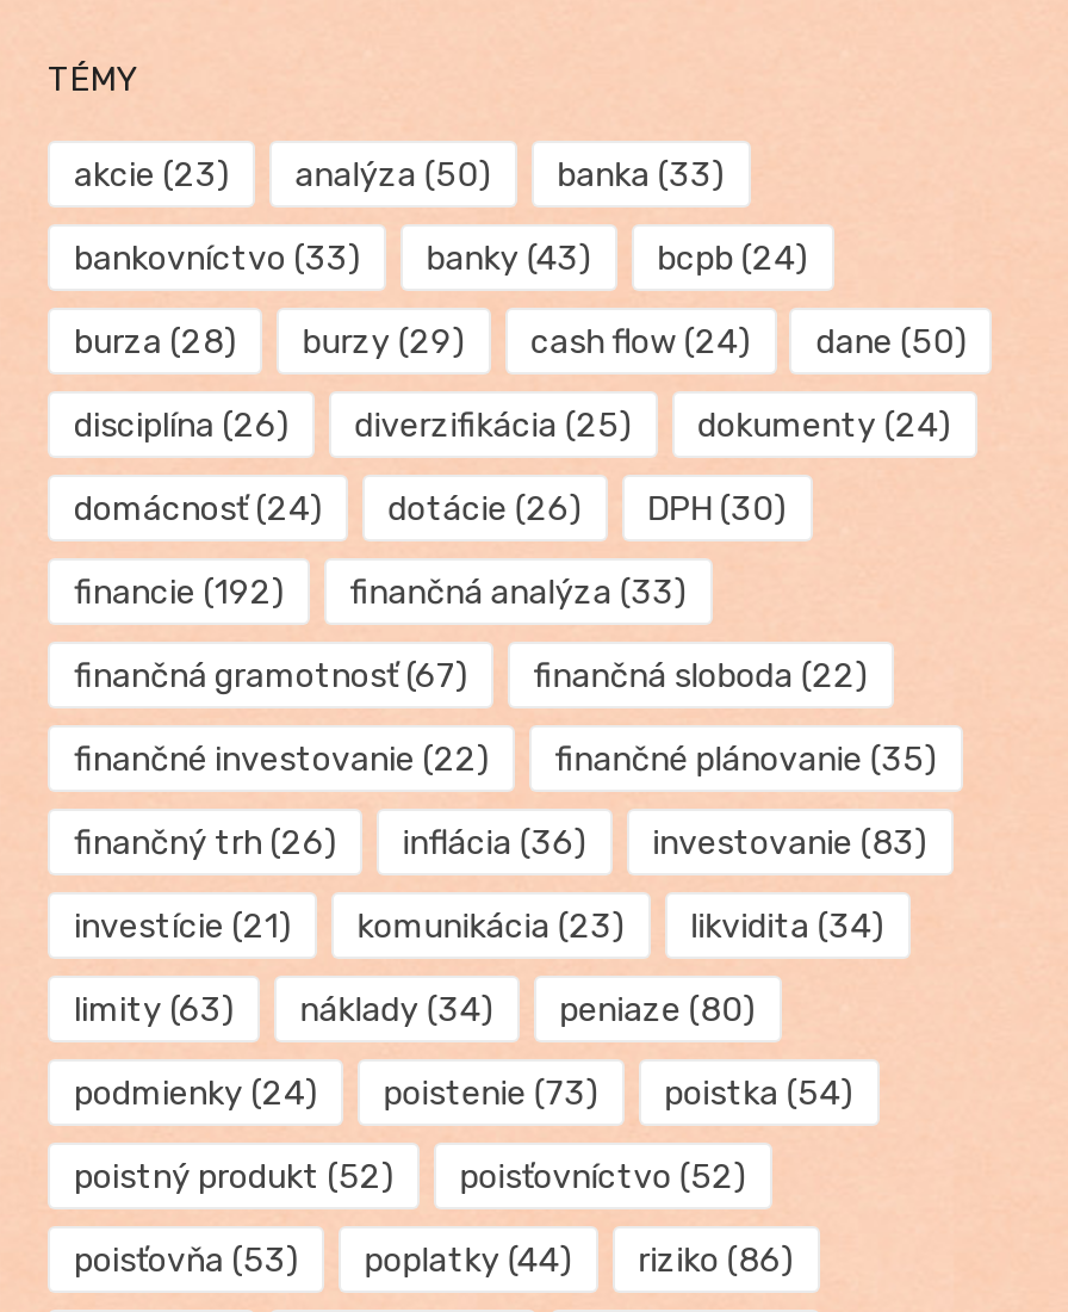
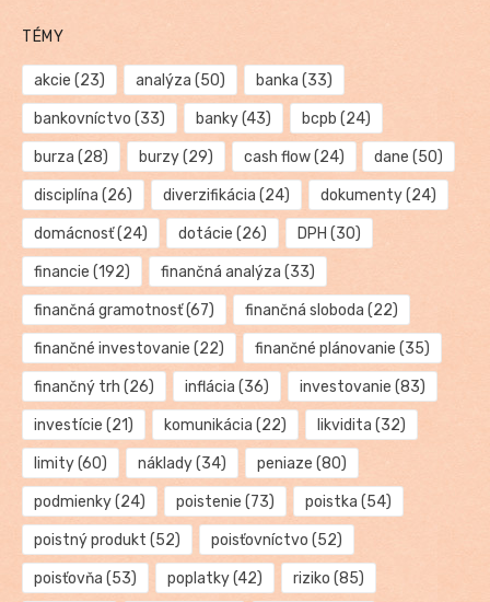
[355,406,631,446] diverzifikácia (25) -> [163,186,290,205] diverzifikácia (24)
[357,907,624,947] komunikácia (23) -> [164,416,286,435] komunikácia (22)
[690,907,883,947] likvidita (34) -> [317,416,405,435] likvidita (32)
[74,990,755,1031] limity (63) náklady (34) peniaze (80) -> [34,454,346,473] limity (60) náklady (34) peniaze (80)
[364,1241,572,1281] poplatky (44) -> [167,569,262,588] poplatky (42)
[638,1241,793,1281] riziko (86) -> [293,569,364,588] riziko (85)

